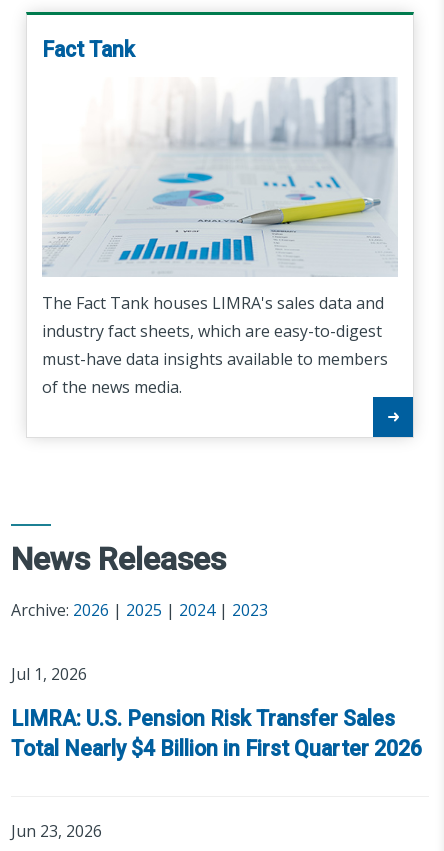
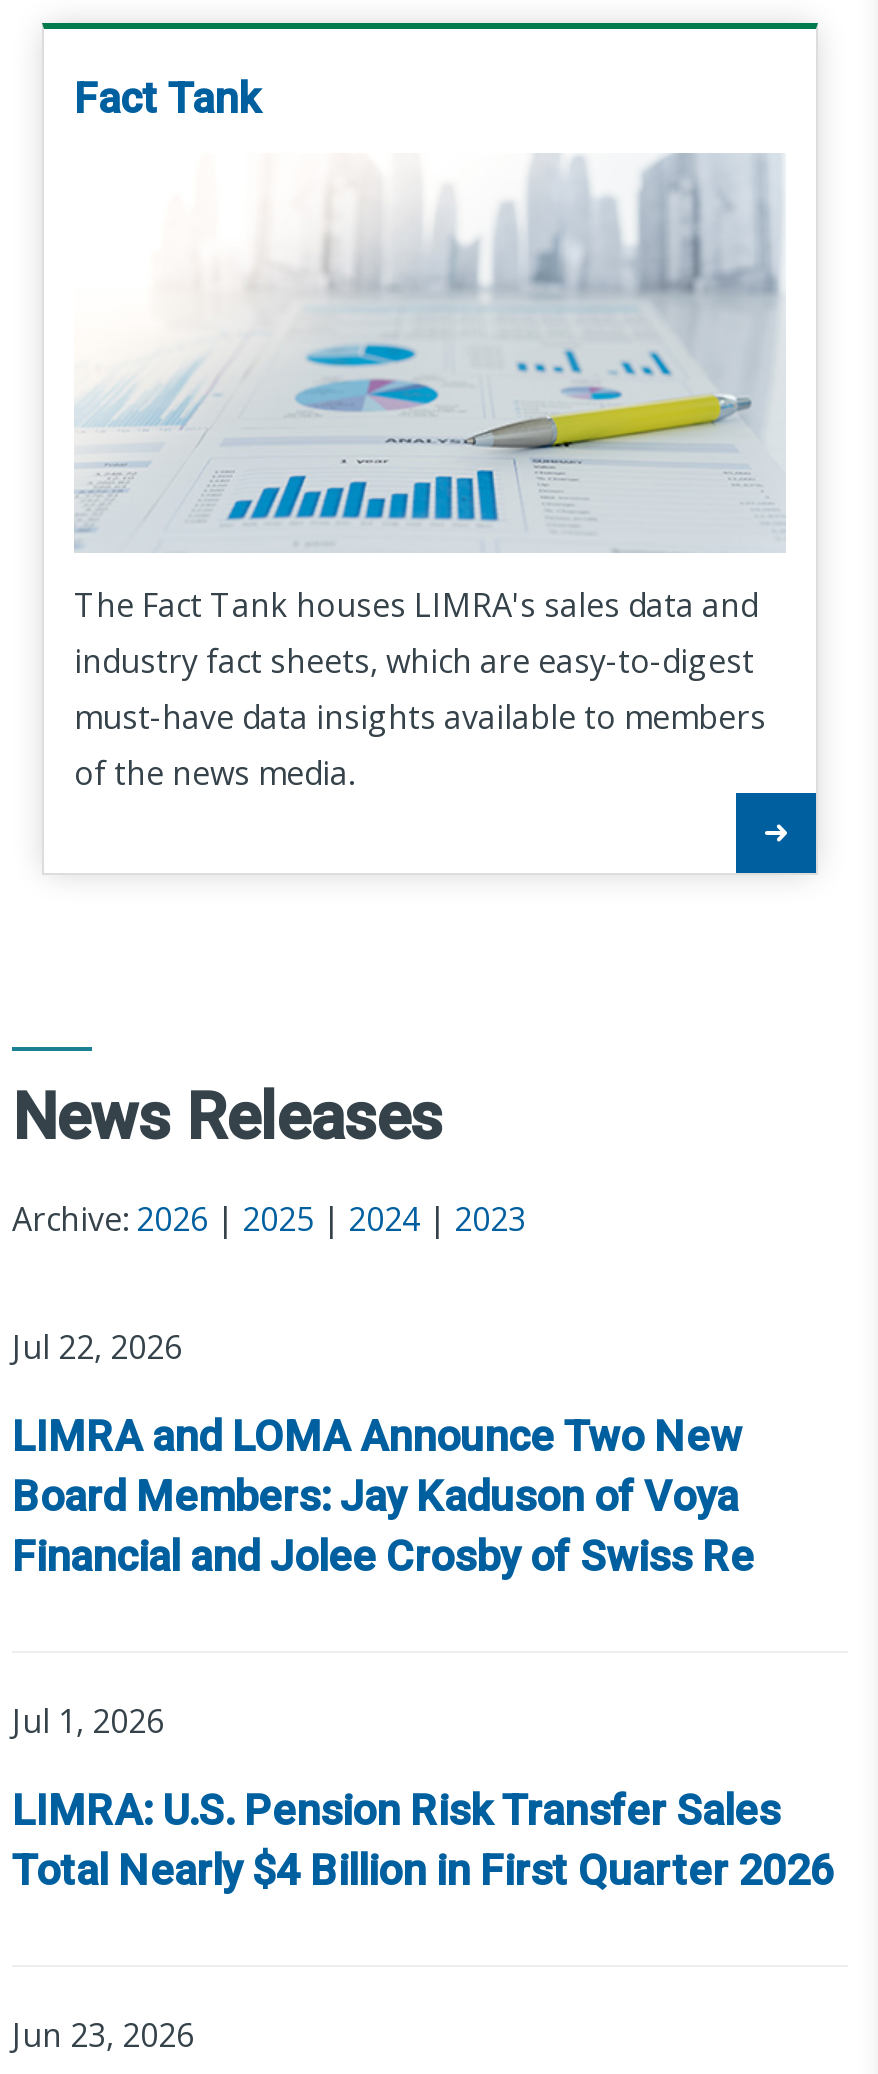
none -> [12,1325,754,1581] Jul 22, 2026 | LIMRA and LOMA Announce Two New | Board Members: Jay Kaduson of Voya | Financial and Jolee Crosby of Swiss Re

